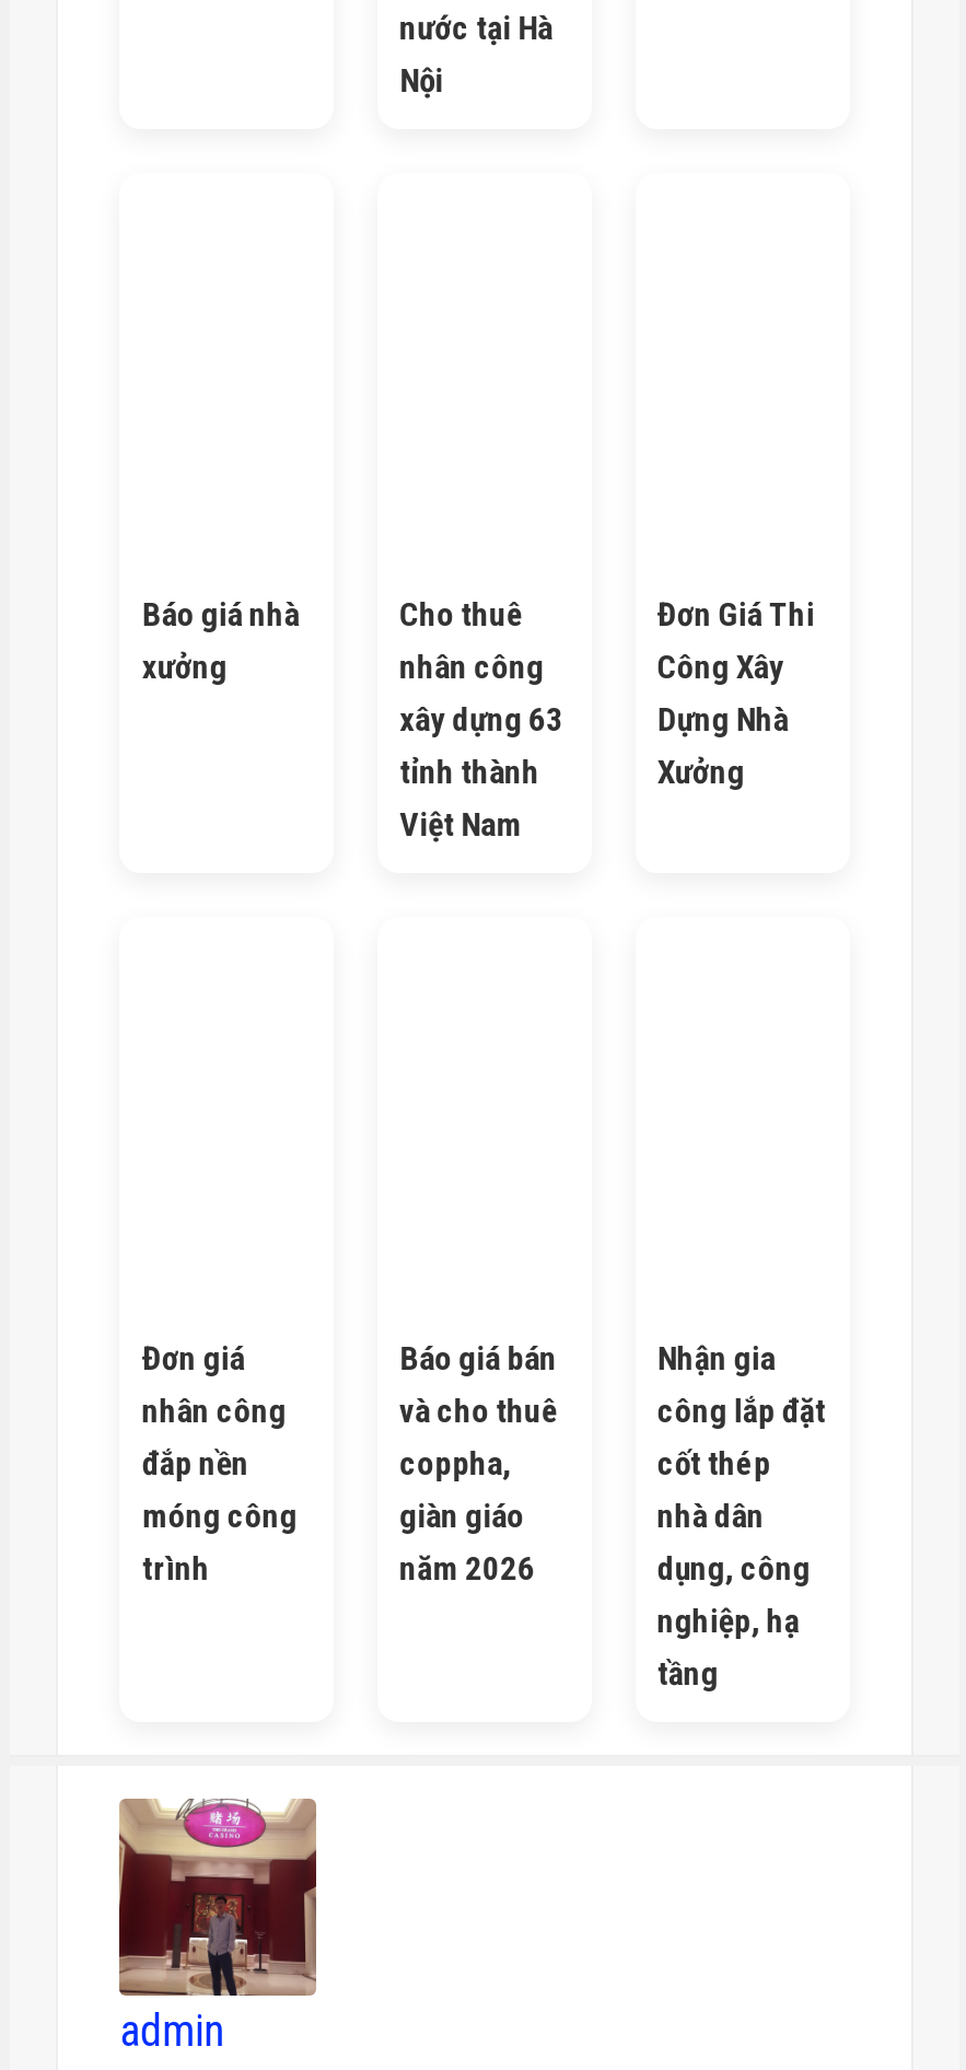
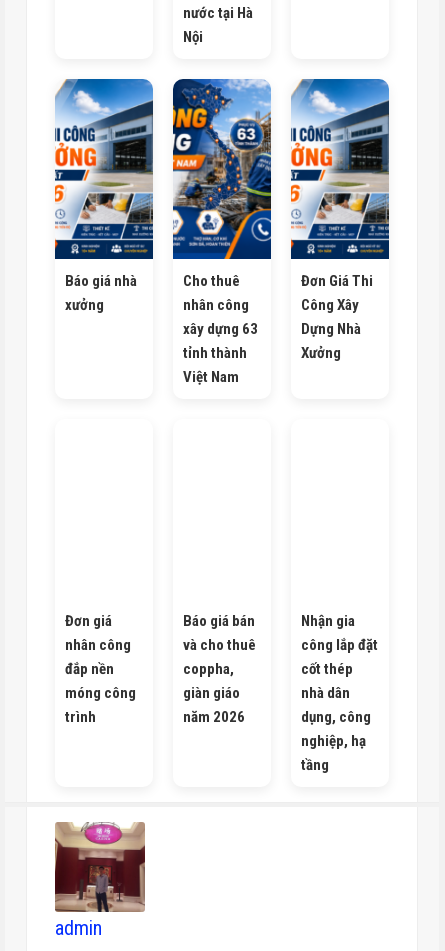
none -> [54,78,154,260] [image]
none -> [172,78,272,260] [image]
none -> [290,78,390,260] [image]

